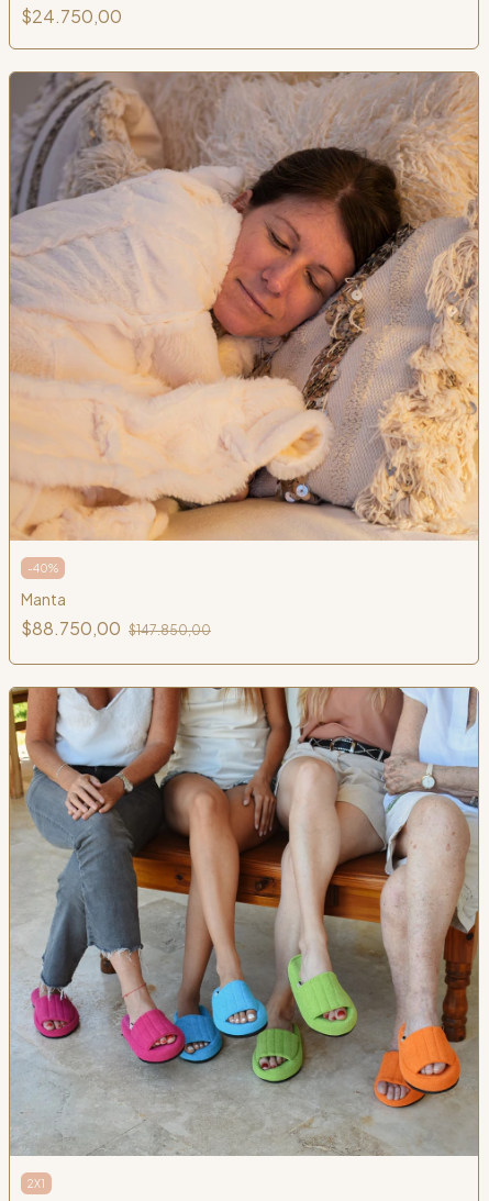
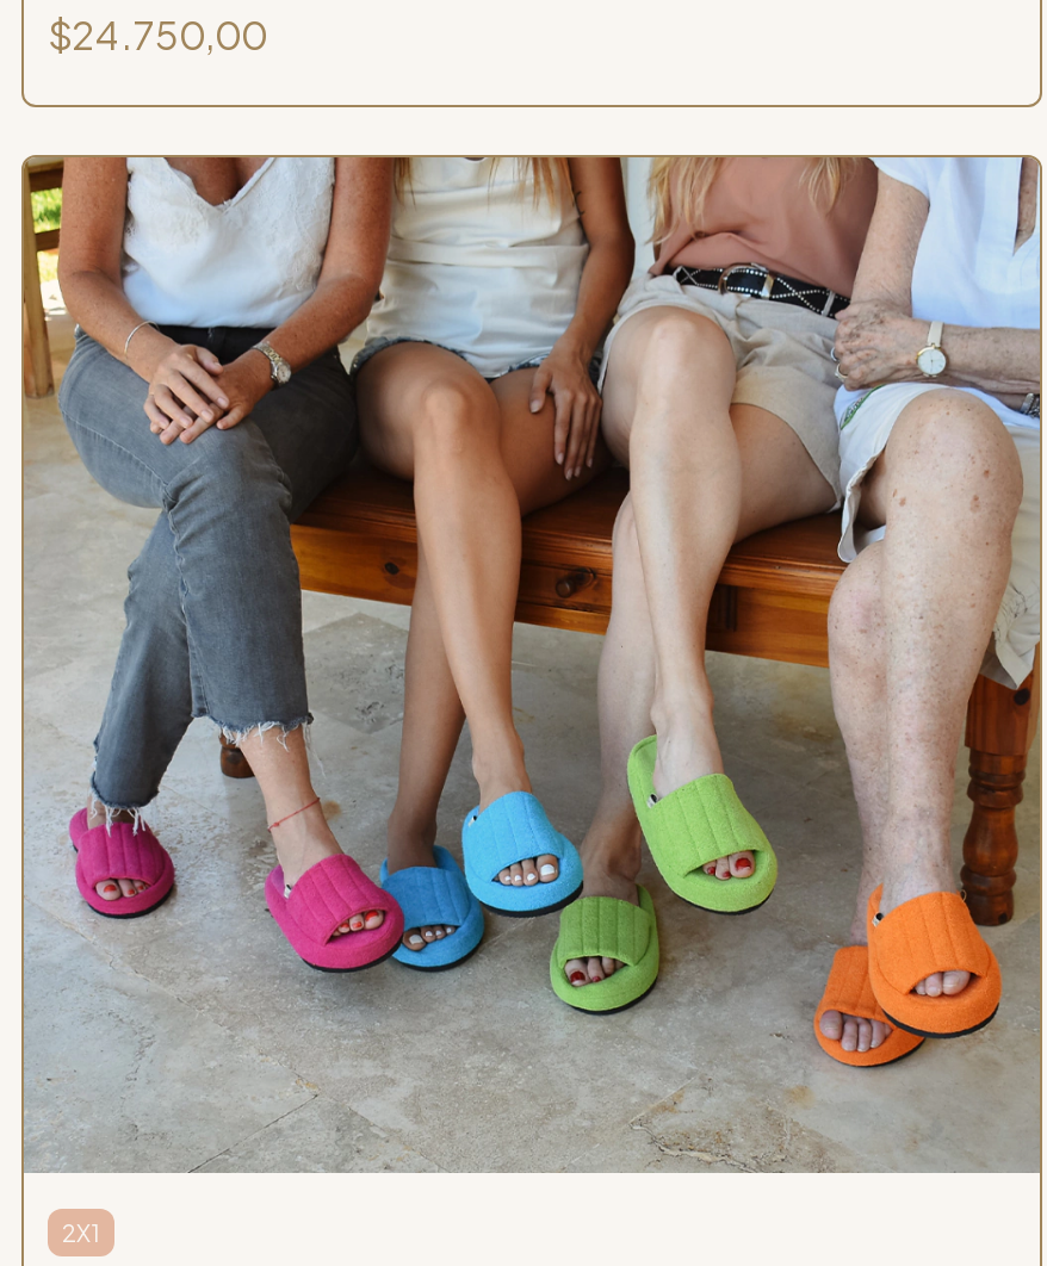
[10,71,479,640] [image] | -40% | Manta | $88.750,00 $147.850,00 -> none

